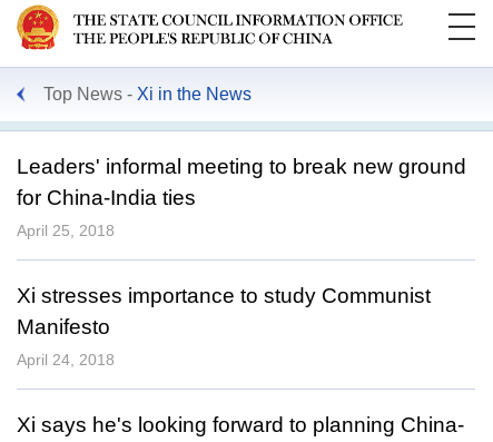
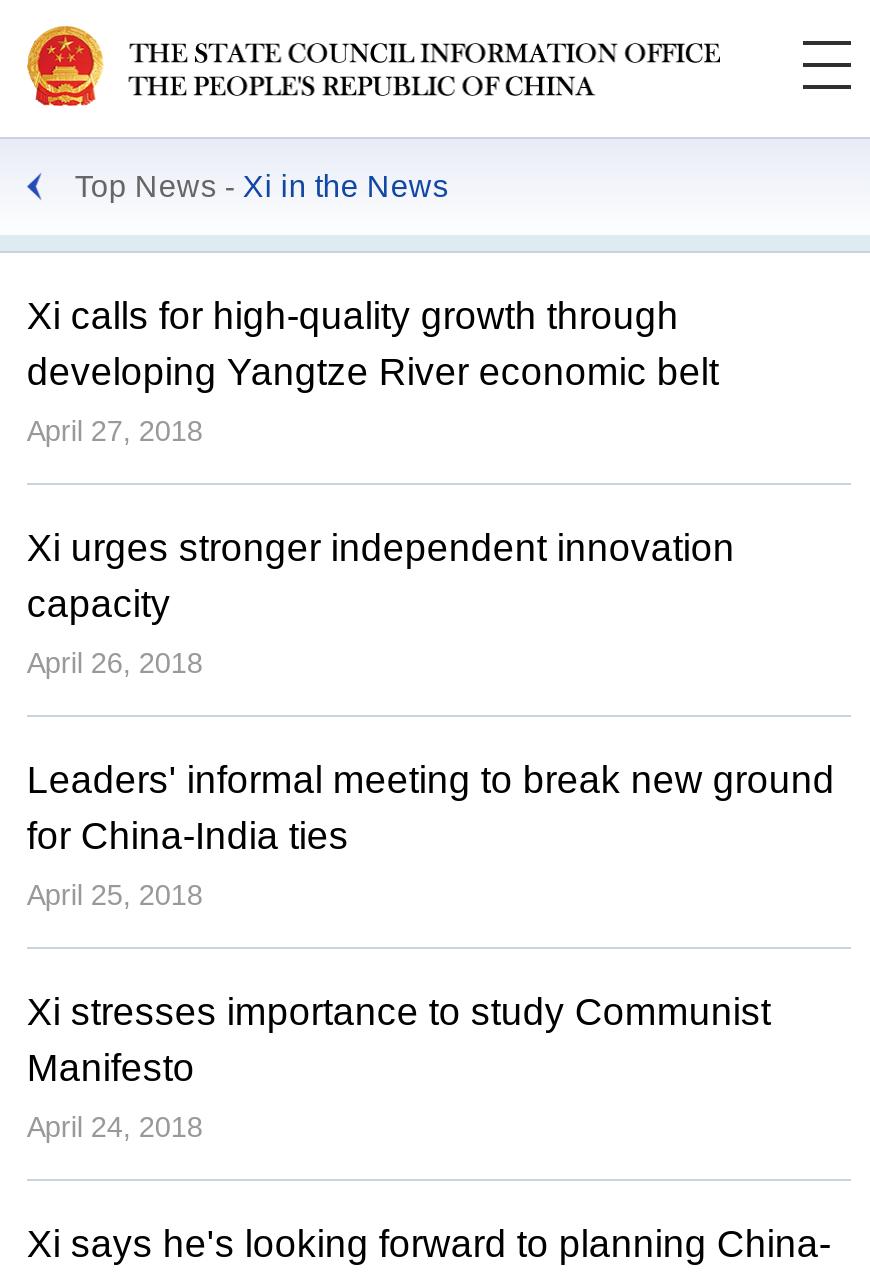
none -> [27,294,735,679] Xi calls for high-quality growth through | developing Yangtze River economic belt | April 27, 2018 | Xi urges stronger independent innovation | capacity | April 26, 2018

